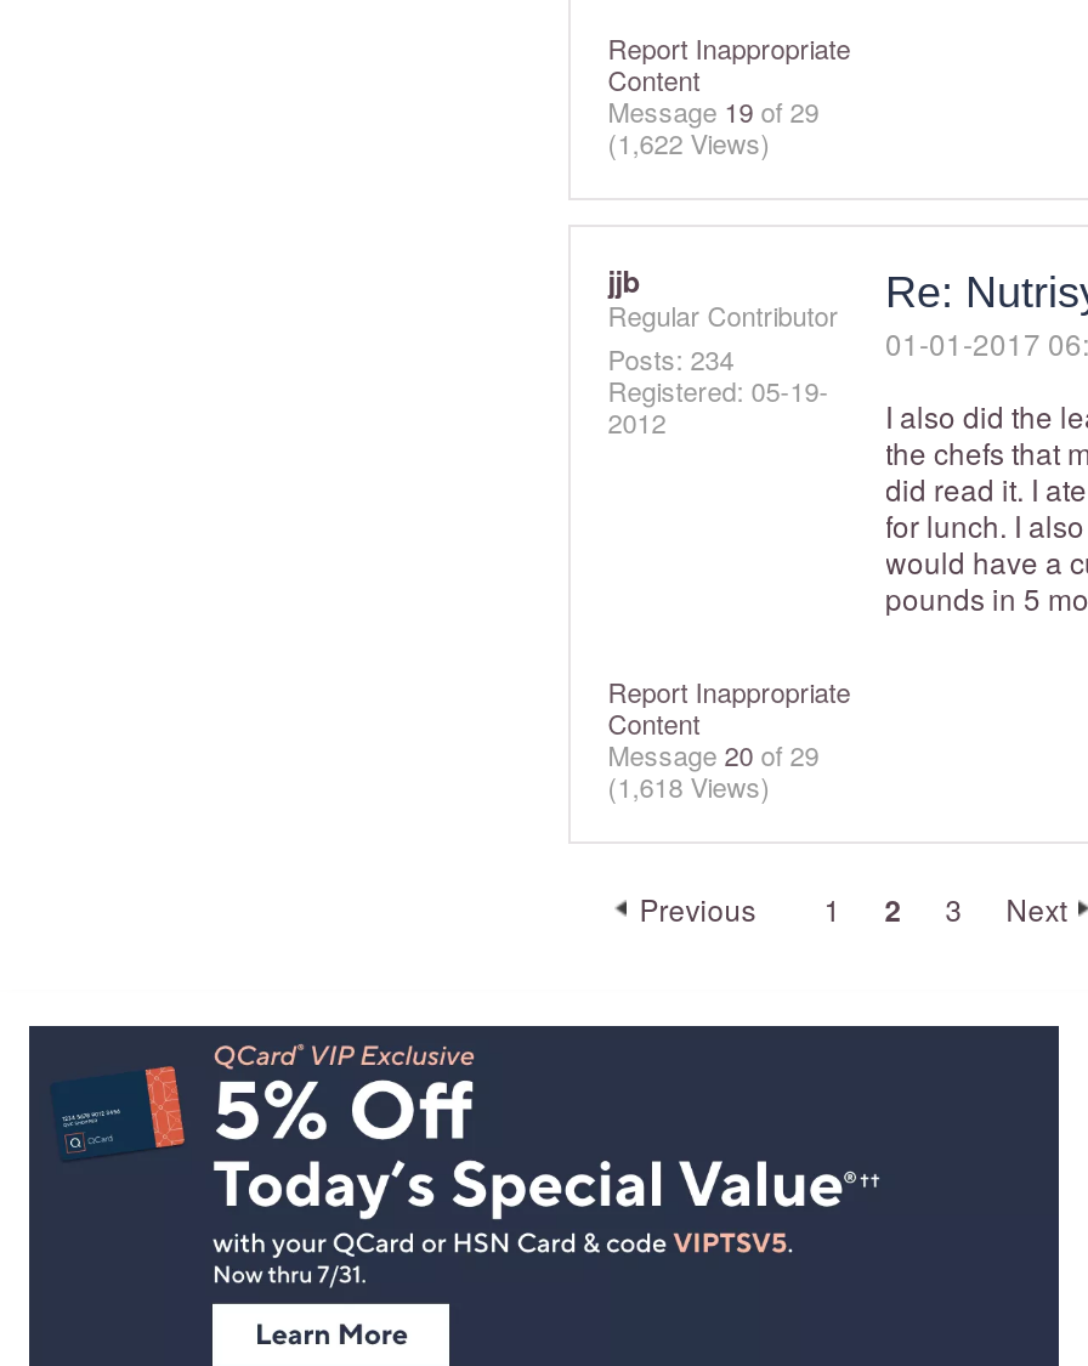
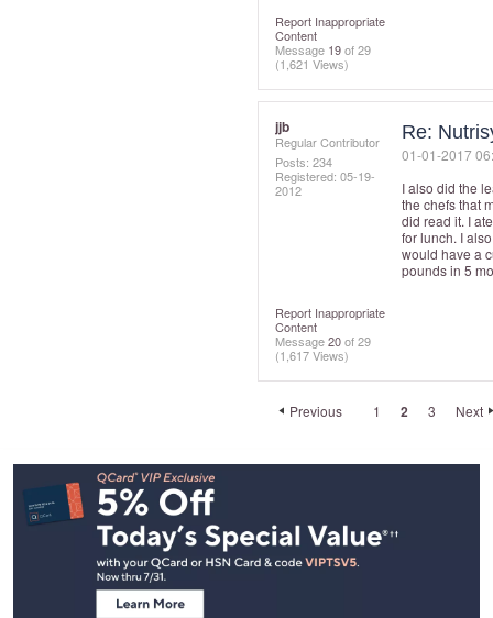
[608,123,770,161] (1,622 Views) -> [275,55,349,73] (1,621 Views)
[608,766,770,805] (1,618 Views) -> [275,346,349,364] (1,617 Views)

